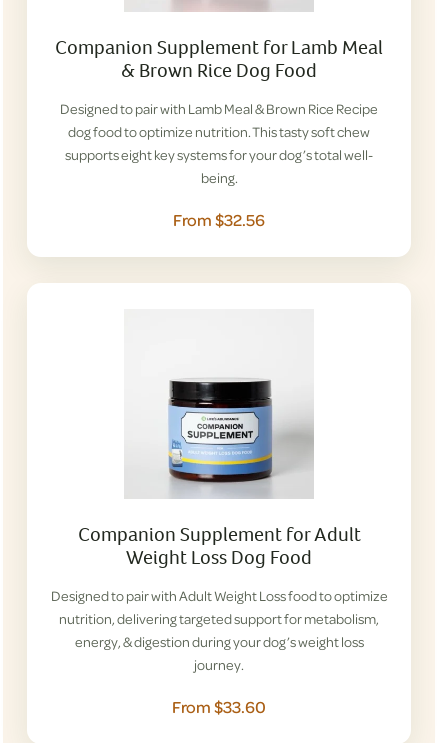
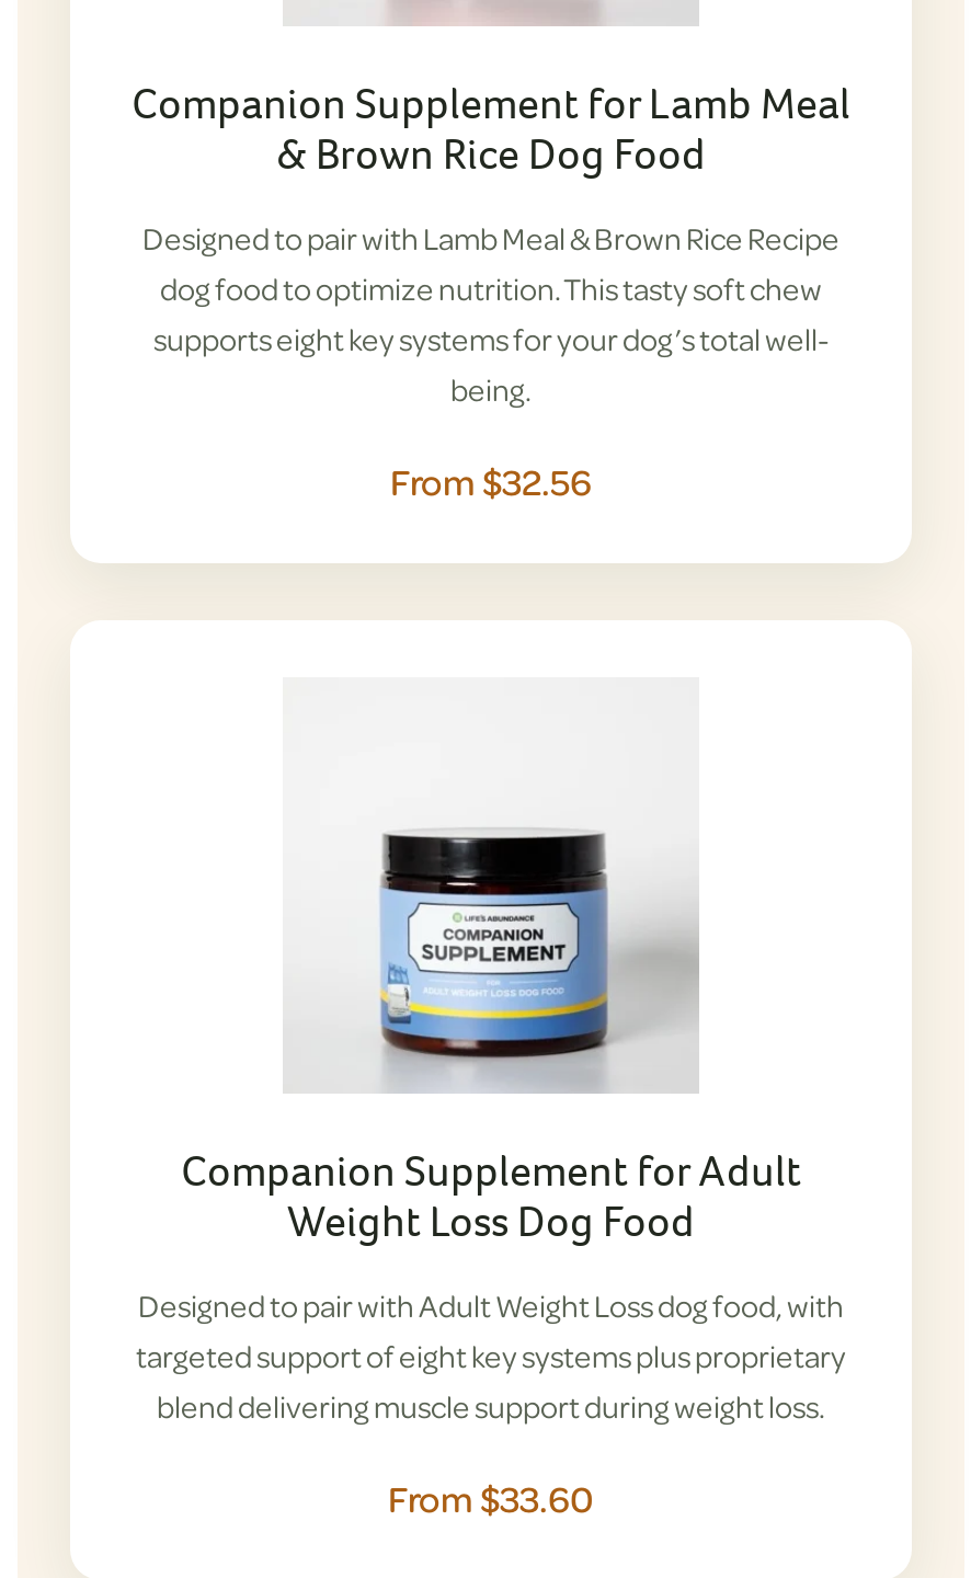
[50,585,387,674] Designed to pair with Adult Weight Loss food to optimize | nutrition, delivering targeted support for metabolism, | energy, & digestion during your dog’s weight loss | journey. -> [136,1283,846,1428] Designed to pair with Adult Weight Loss dog food, with | targeted support of eight key systems plus proprietary | blend delivering muscle support during weight loss.

